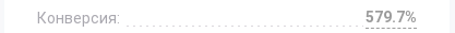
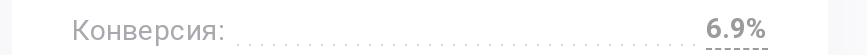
[366,9,417,26] 579.7% -> [706,12,768,44] 6.9%

